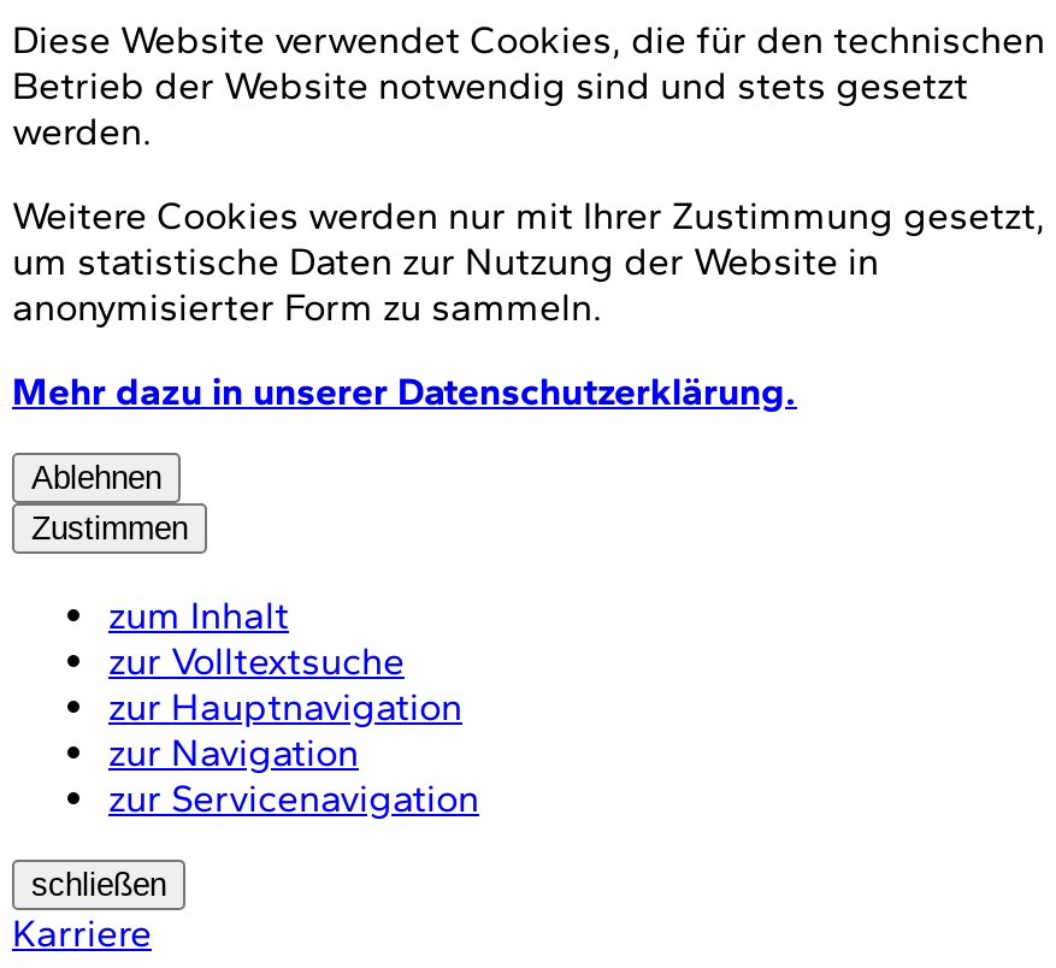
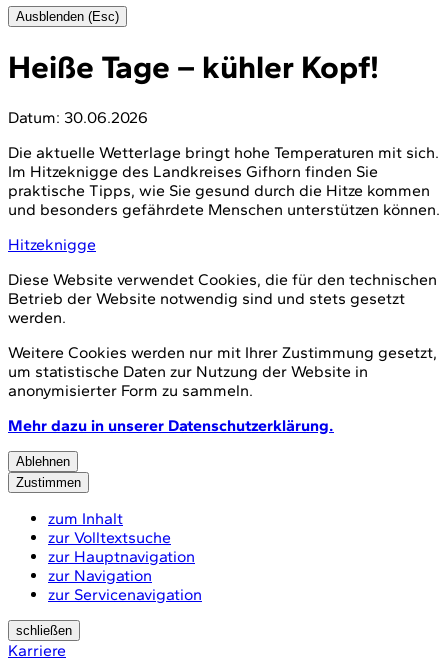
none -> [8,9,440,254] Ausblenden (Esc) | Heiße Tage – kühler Kopf! | Datum: 30.06.2026 | Die aktuelle Wetterlage bringt hohe Temperaturen mit sich. | Im Hitzeknigge des Landkreises Gifhorn finden Sie | praktische Tipps, wie Sie gesund durch die Hitze kommen | und besonders gefährdete Menschen unterstützen können. | Hitzeknigge

